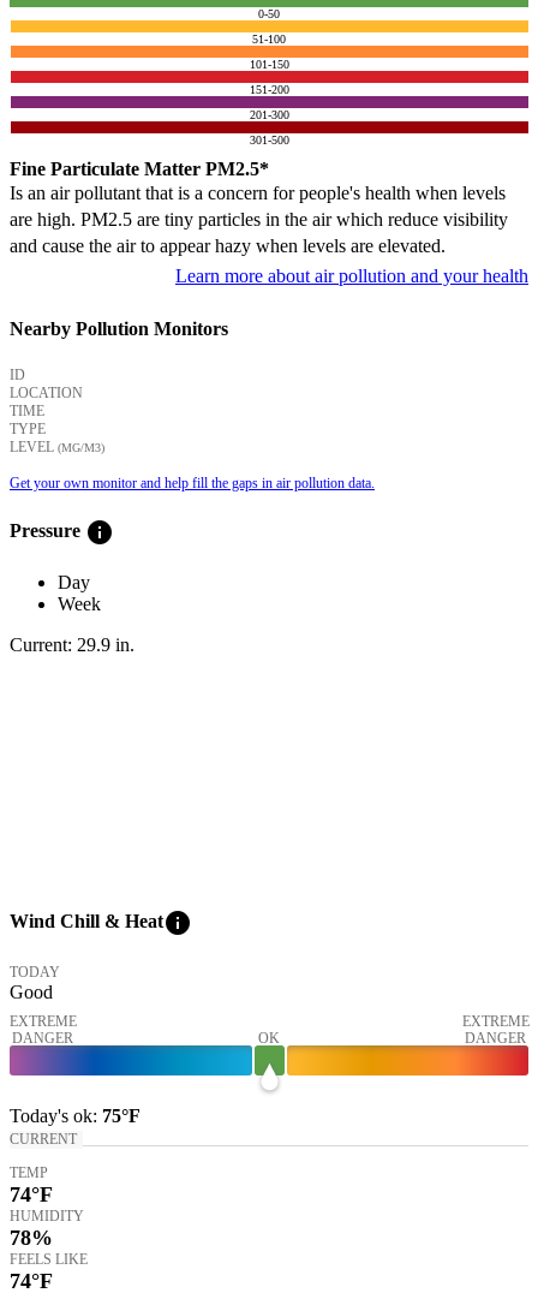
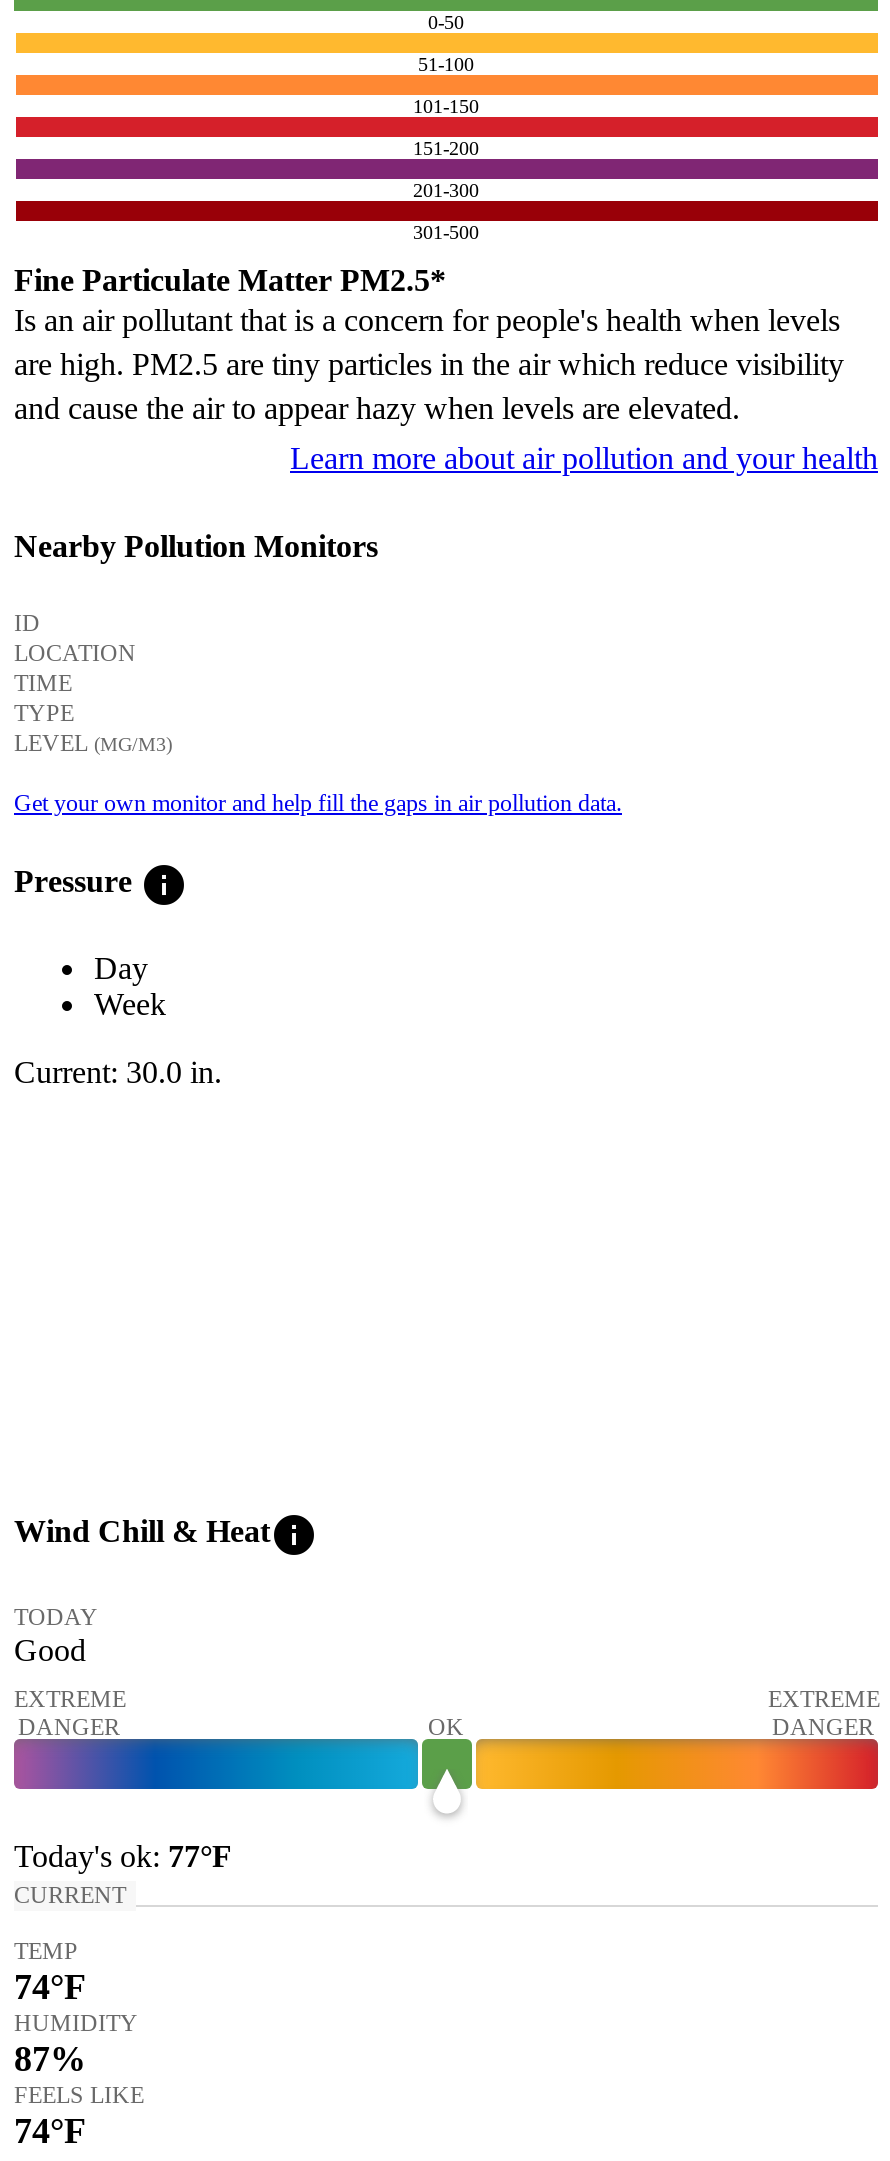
[10,635,134,655] Current: 29.9 in. -> [14,1055,222,1089] Current: 30.0 in.
[10,1105,141,1125] Today's ok: 75°F -> [14,1838,232,1872] Today's ok: 77°F
[10,1225,53,1249] 78% -> [14,2038,86,2078] 87%

